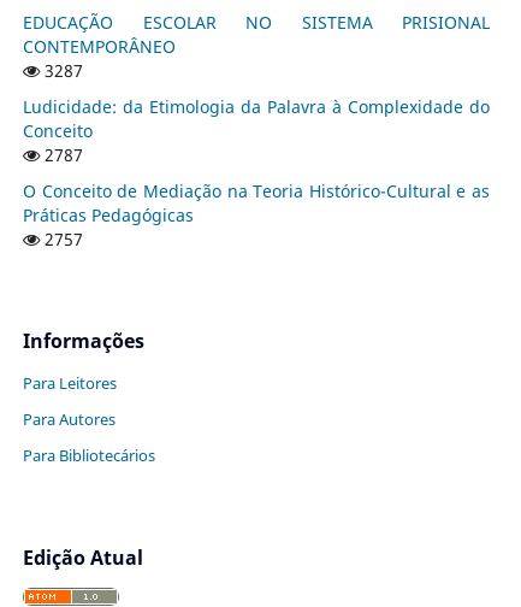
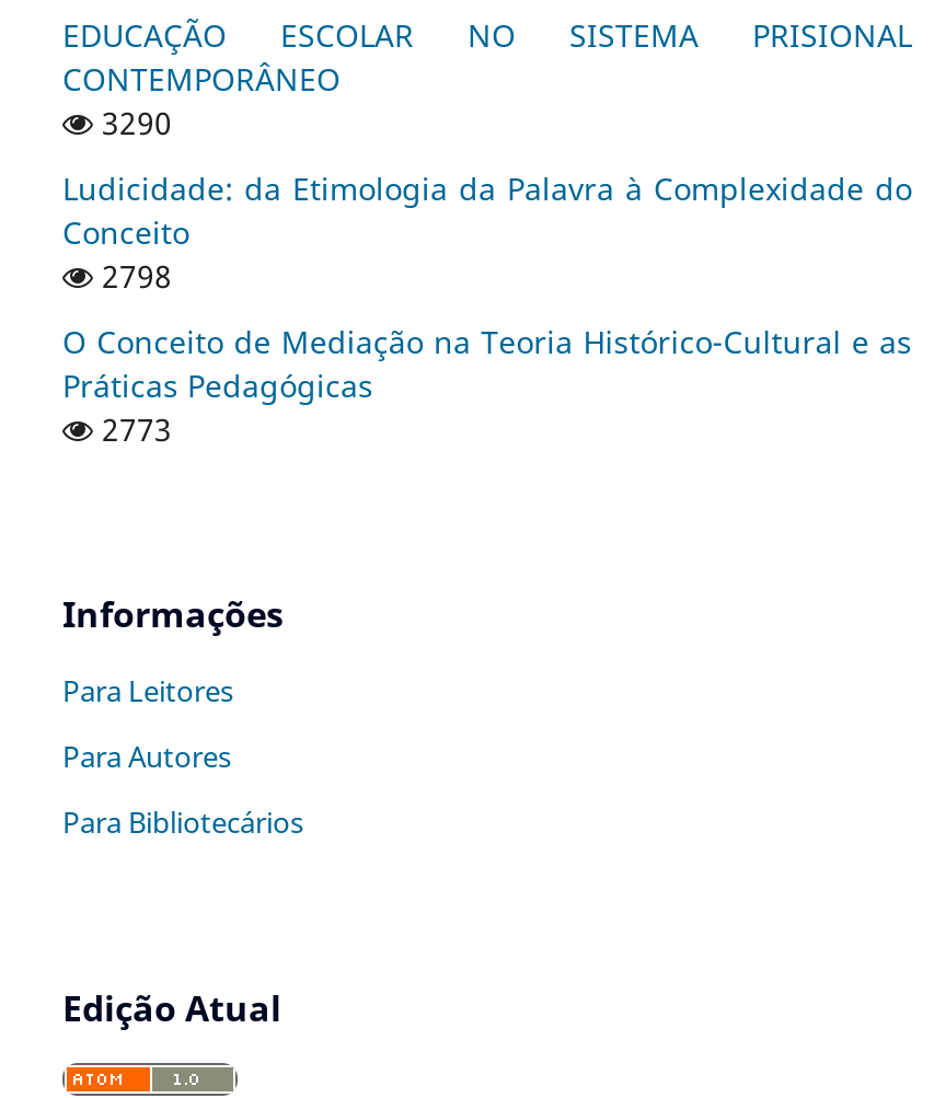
[40,59,83,81] 3287 -> [93,101,172,143] 3290
[40,143,83,166] 2787 -> [93,254,172,296] 2798
[40,227,83,250] 2757 -> [93,407,172,449] 2773

